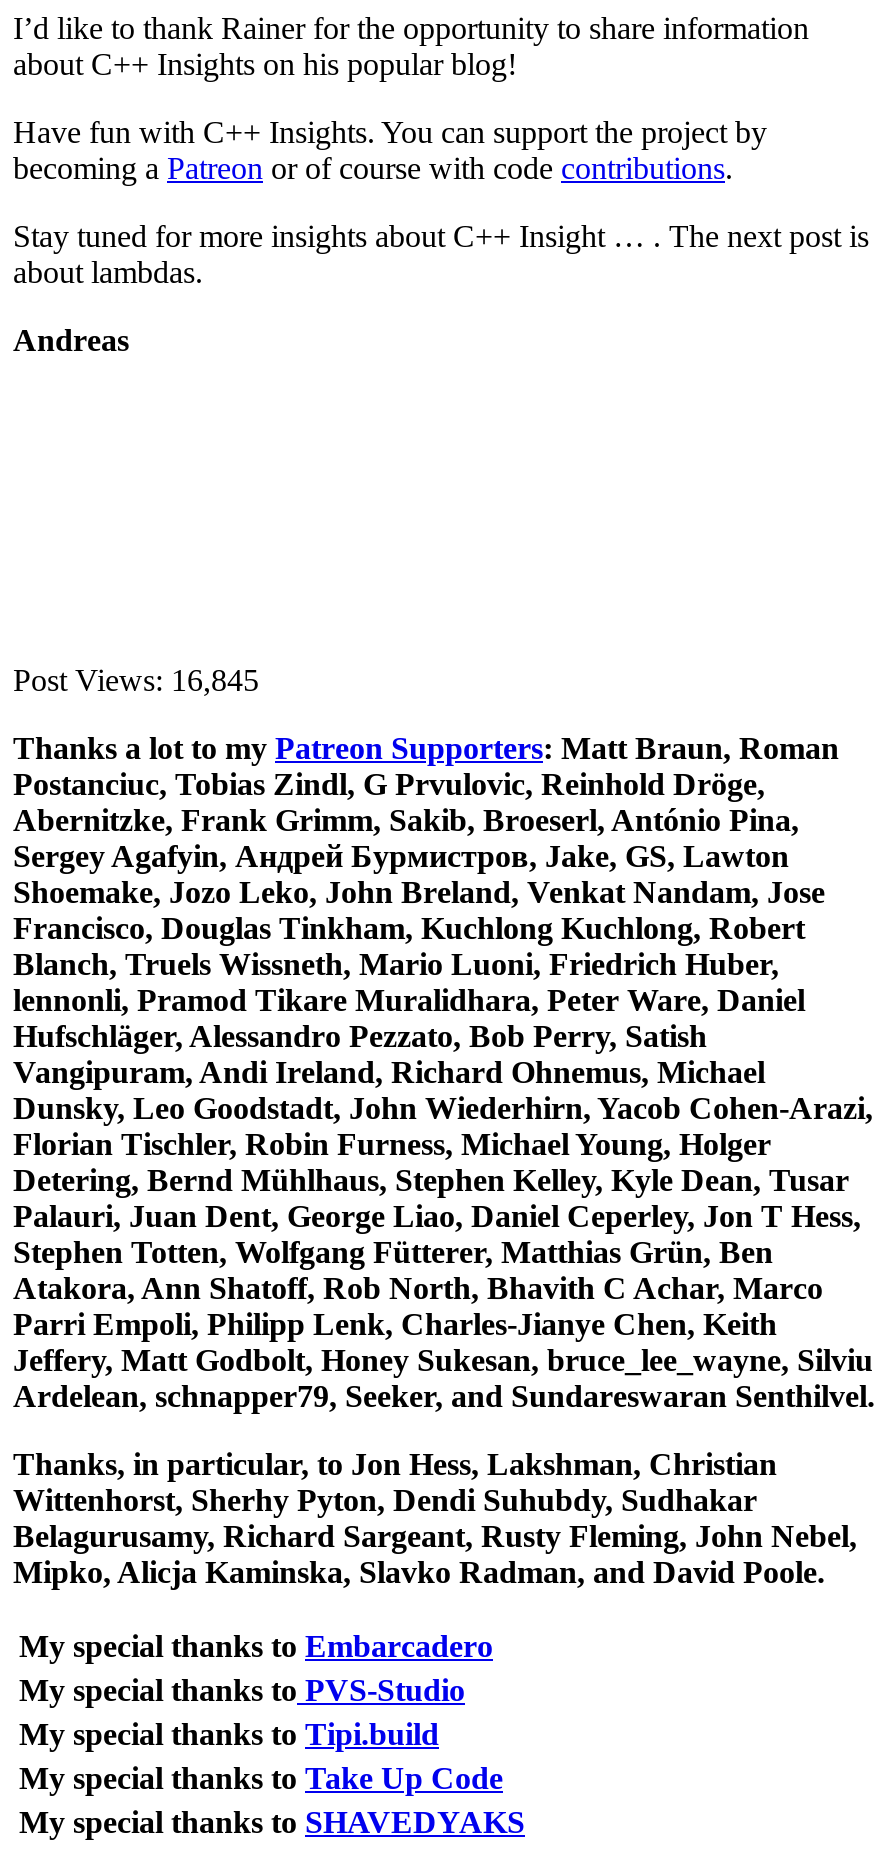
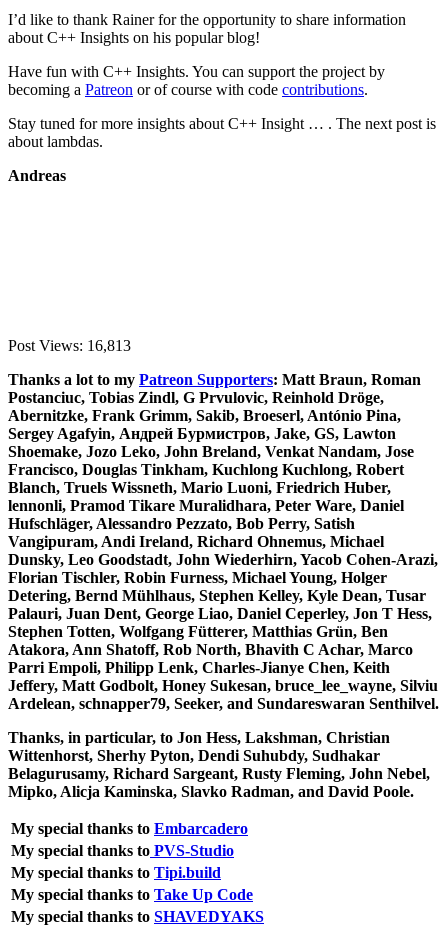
[13,664,259,698] Post Views: 16,845 -> [8,337,131,354] Post Views: 16,813

